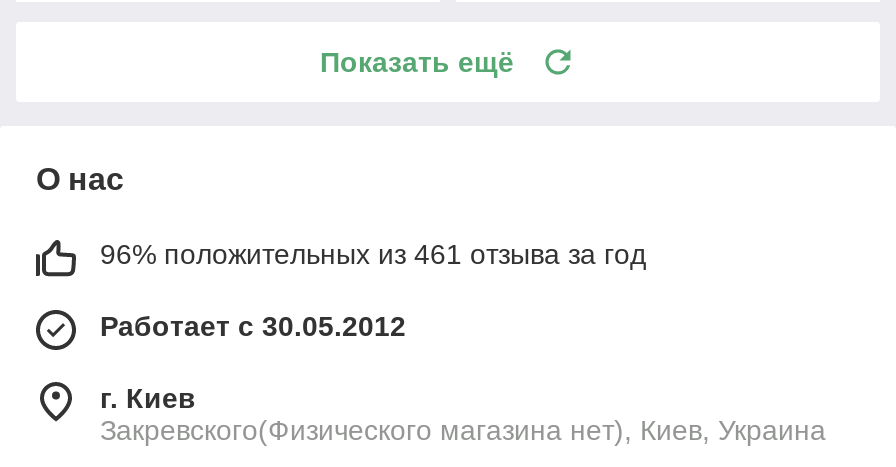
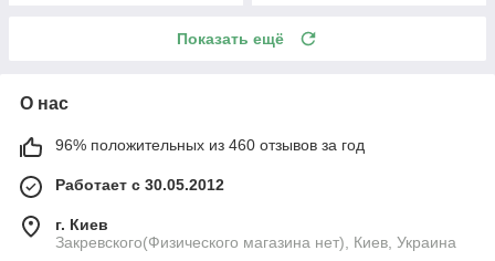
[100,238,646,270] 96% положительных из 461 отзыва за год -> [55,136,365,154] 96% положительных из 460 отзывов за год

